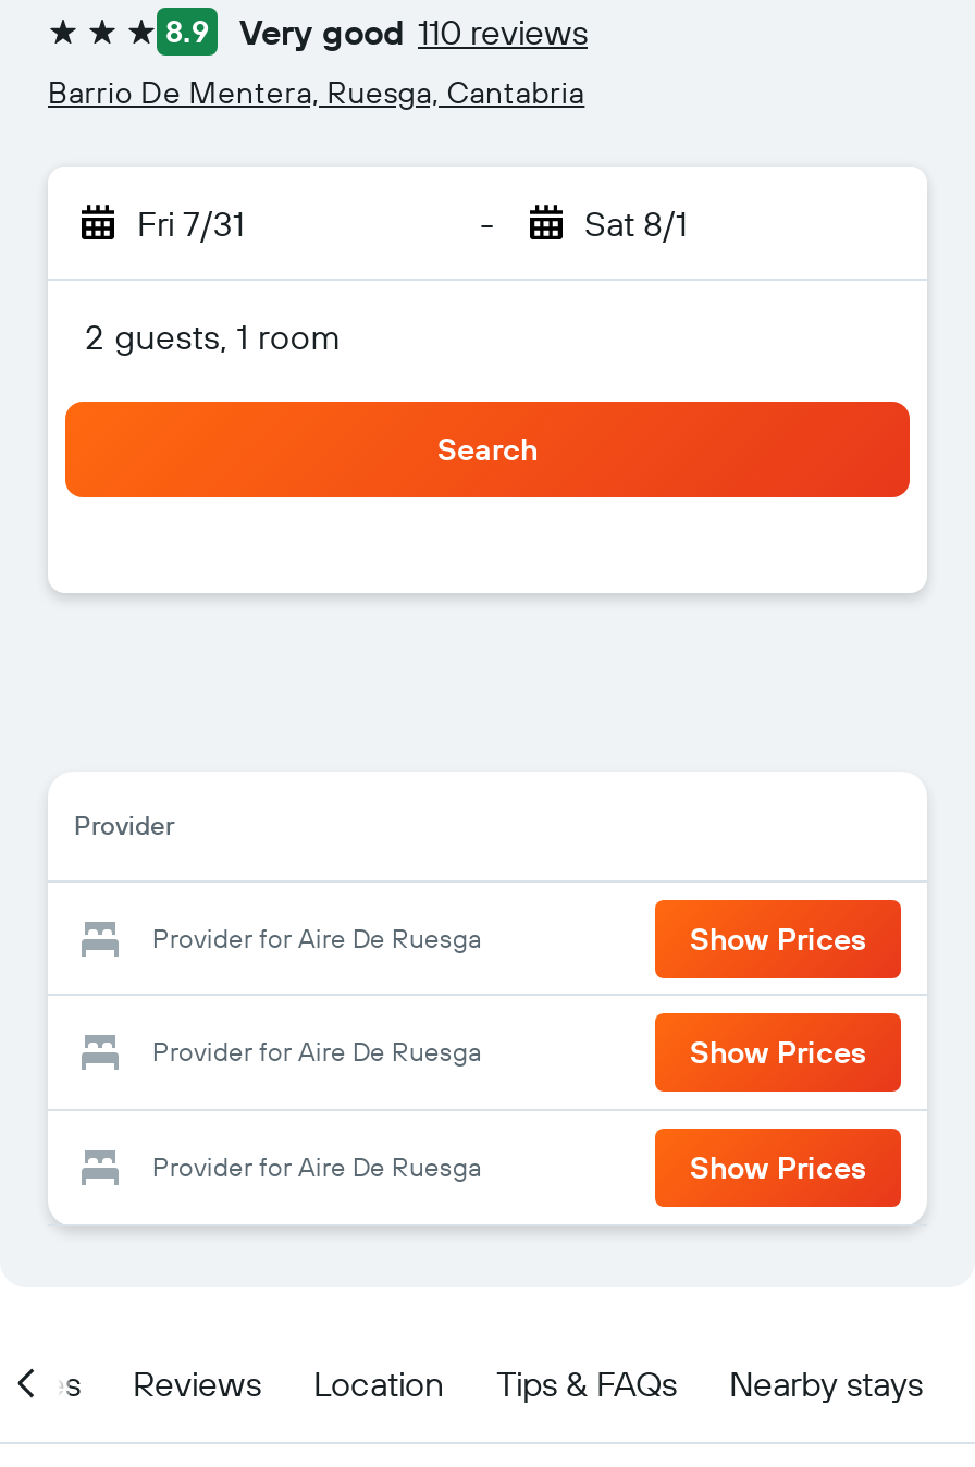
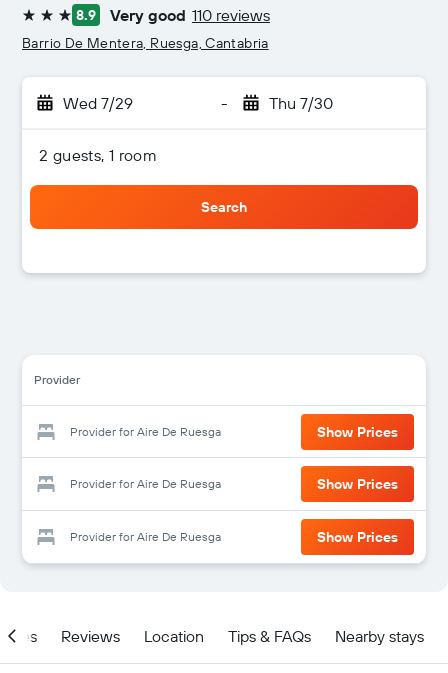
[137,201,244,245] Fri 7/31 -> [63,93,133,113] Wed 7/29
[584,201,687,245] Sat 8/1 -> [268,93,332,113] Thu 7/30

